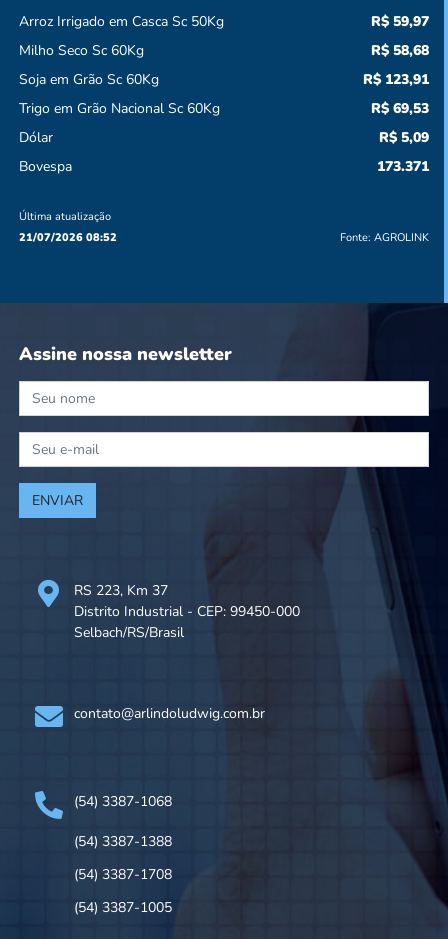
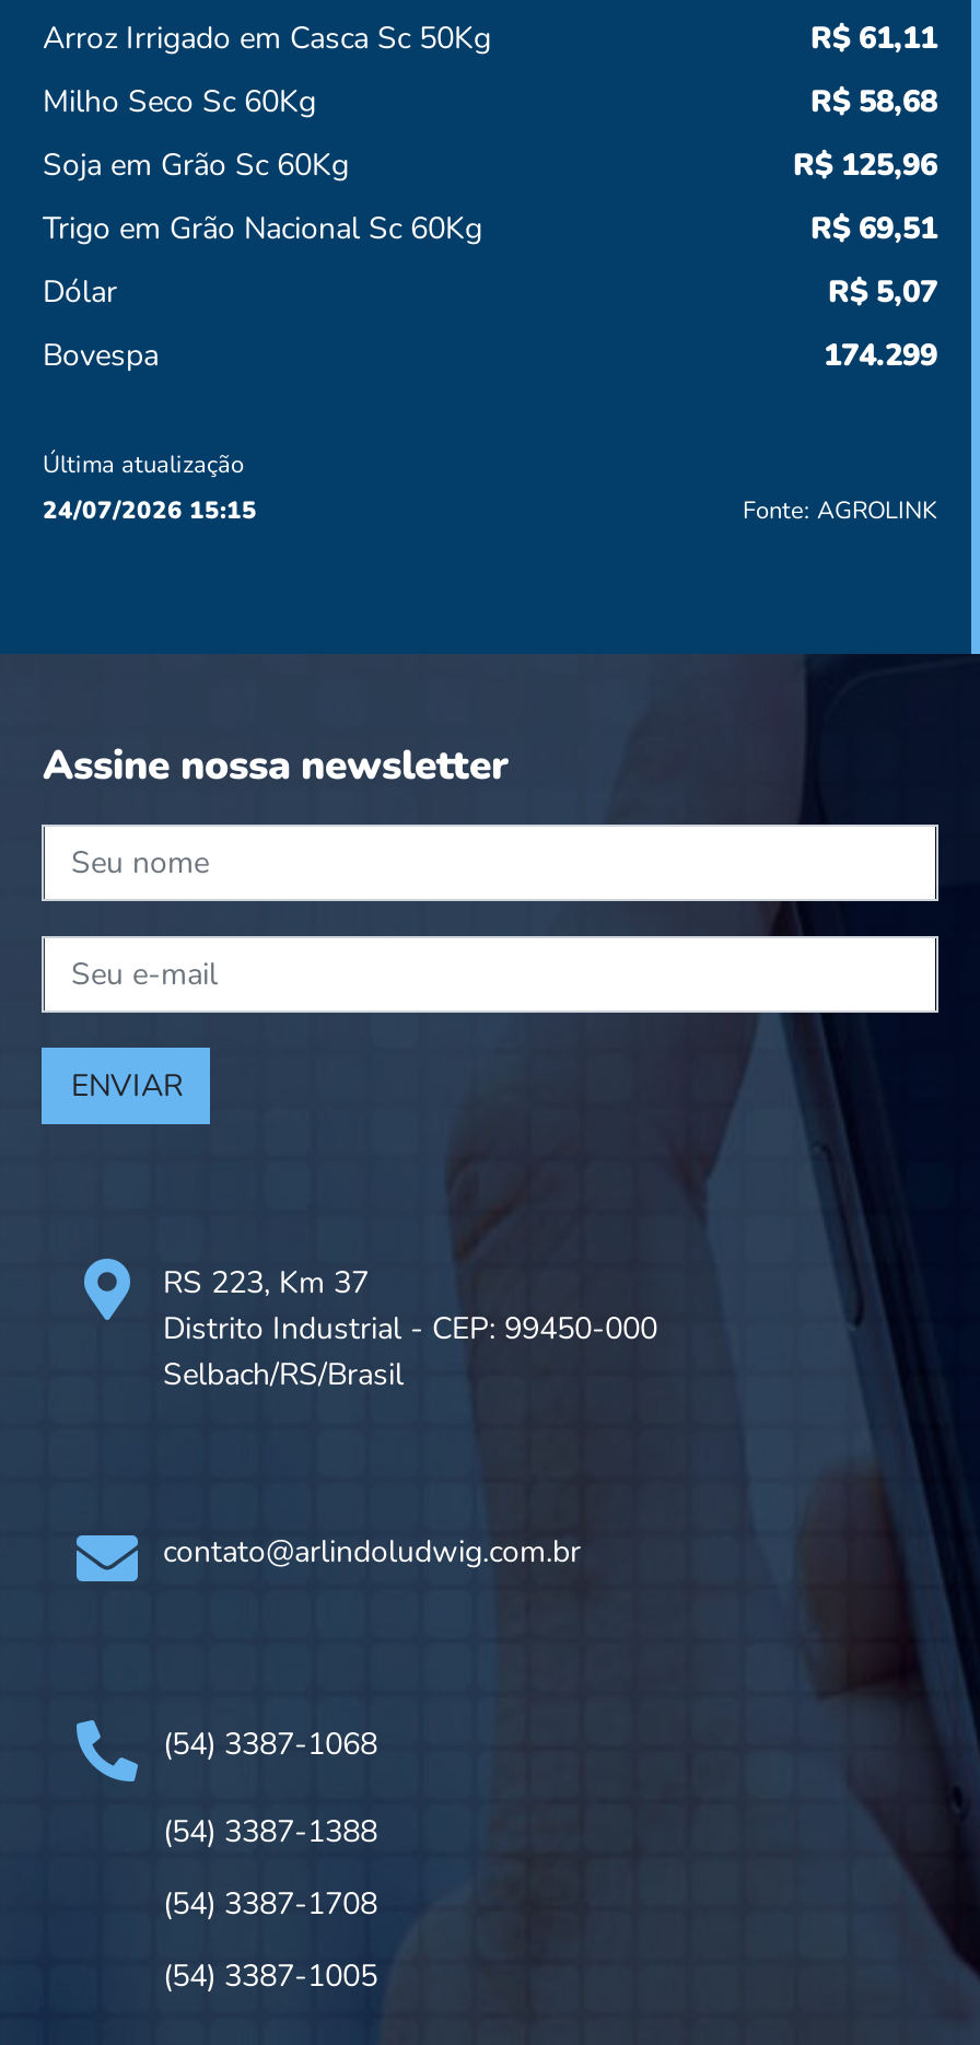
[370,12,428,31] R$ 59,97 -> [810,18,937,59] R$ 61,11
[362,70,428,89] R$ 123,91 -> [793,145,937,186] R$ 125,96
[370,99,428,118] R$ 69,53 -> [810,208,937,250] R$ 69,51
[378,128,428,147] R$ 5,09 -> [828,271,937,313] R$ 5,07
[376,157,428,176] 173.371 -> [824,335,937,376] 174.299
[19,230,117,245] 21/07/2026 08:52 -> [43,495,257,527] 24/07/2026 15:15

